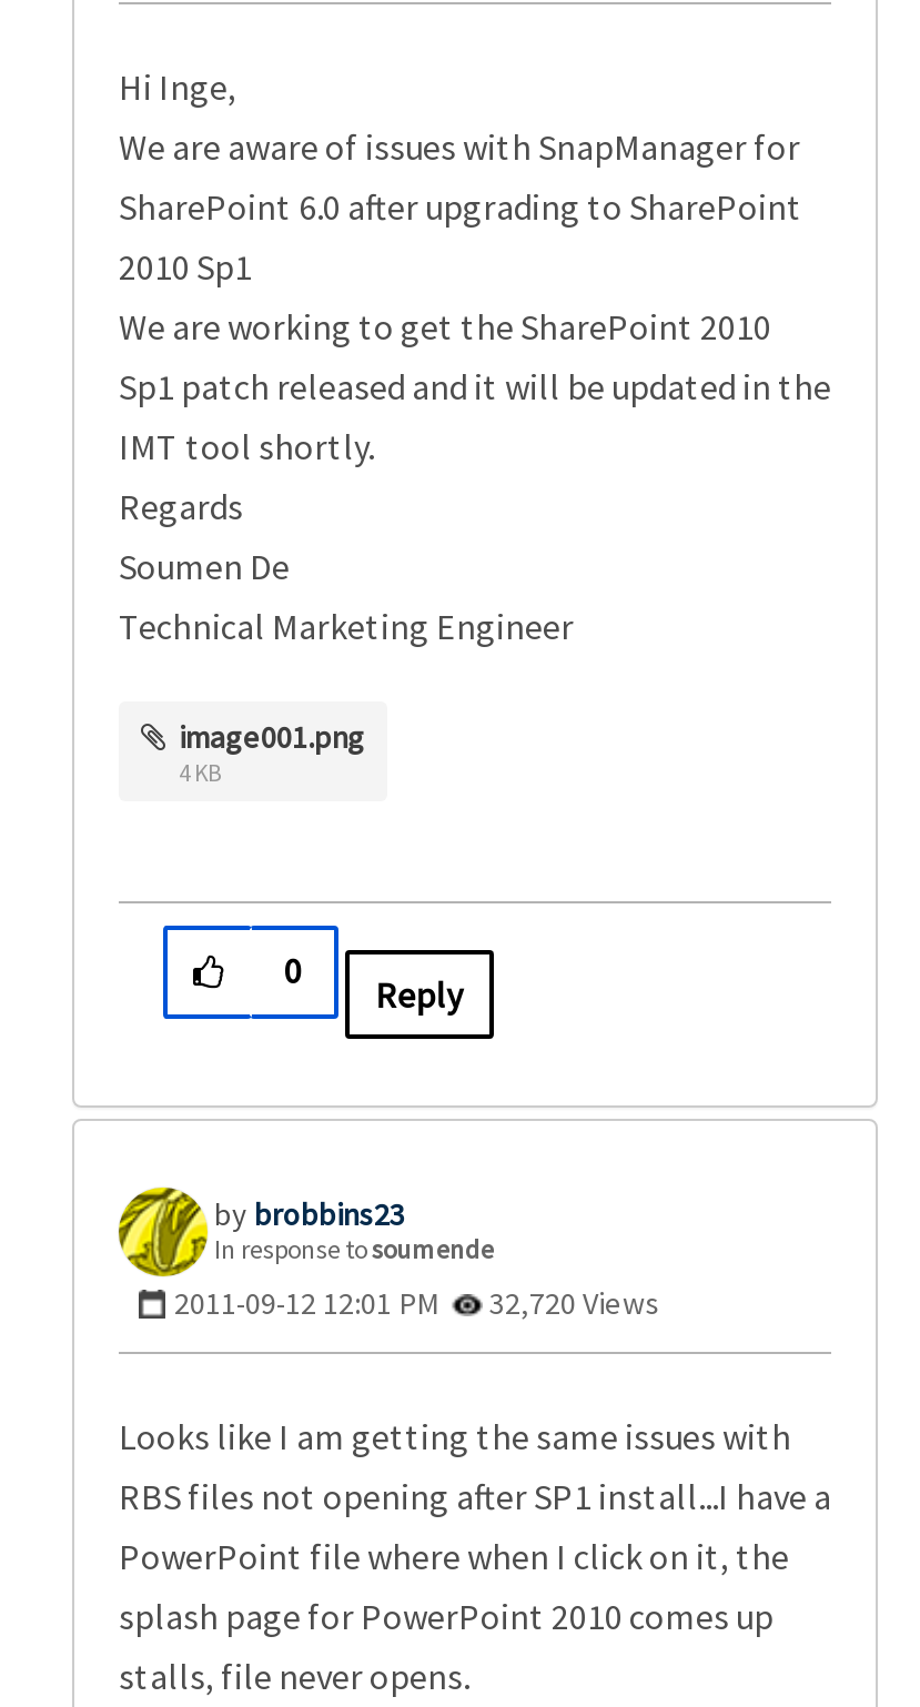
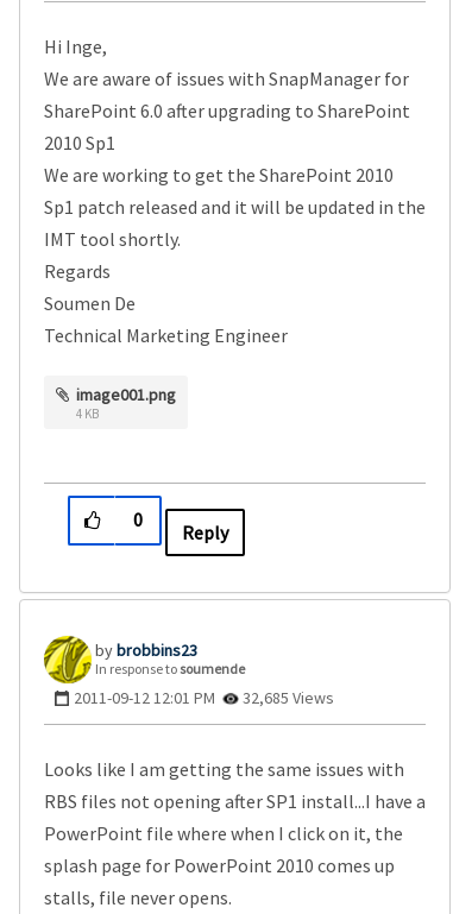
[174,1283,660,1323] 2011-09-12 12:01 PM 32,720 Views -> [74,687,334,708] 2011-09-12 12:01 PM 32,685 Views

